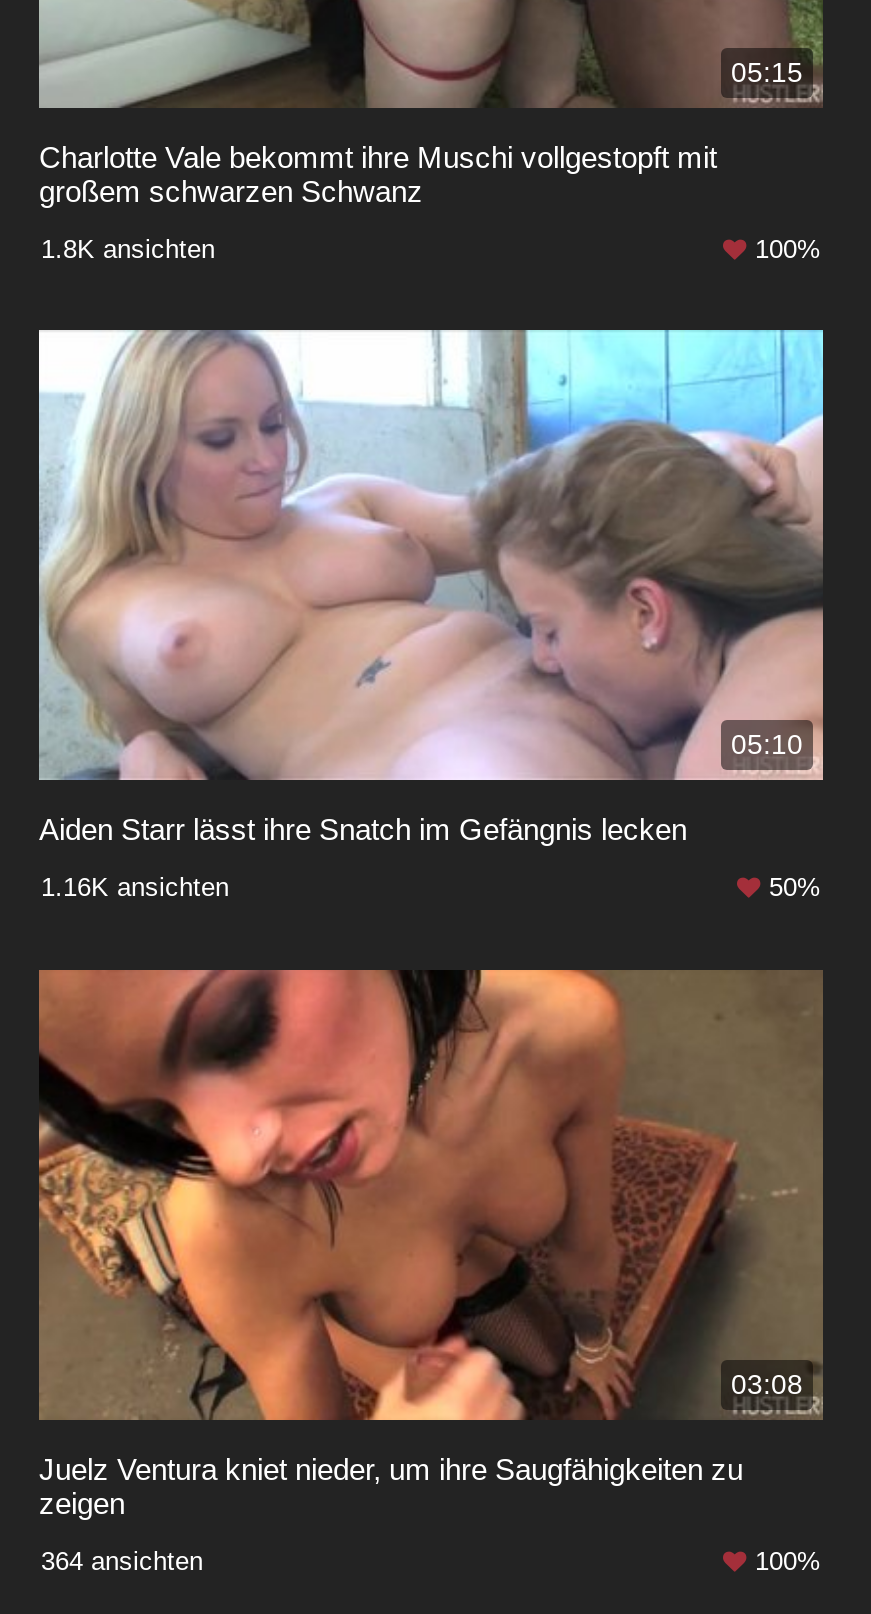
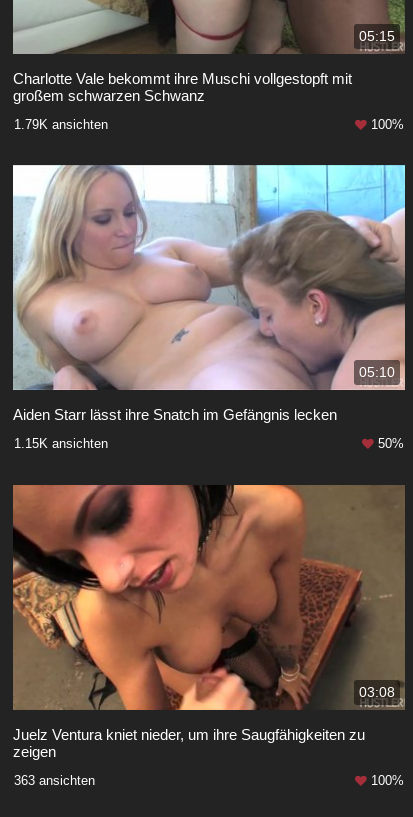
[41,234,215,264] 1.8K ansichten -> [14,117,108,132] 1.79K ansichten
[41,873,229,903] 1.16K ansichten -> [14,436,108,451] 1.15K ansichten
[41,1545,203,1575] 364 ansichten -> [14,773,95,788] 363 ansichten

